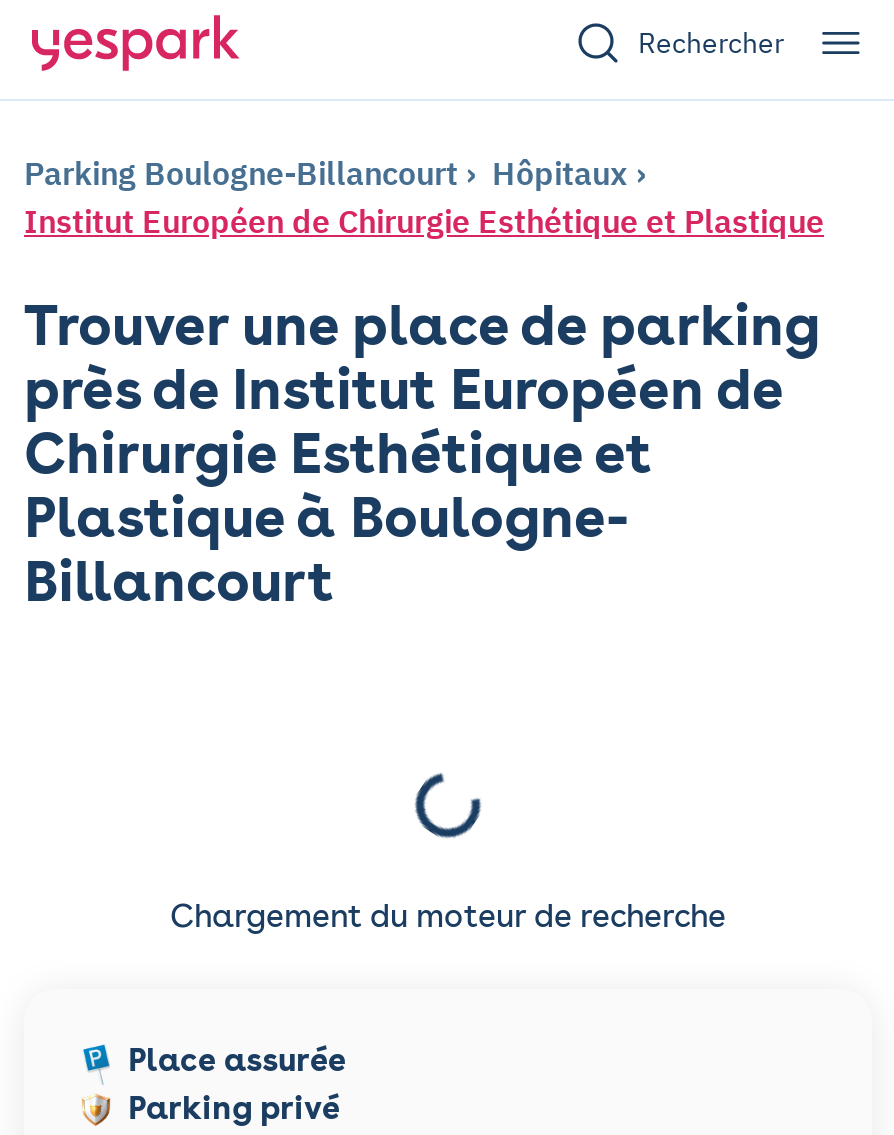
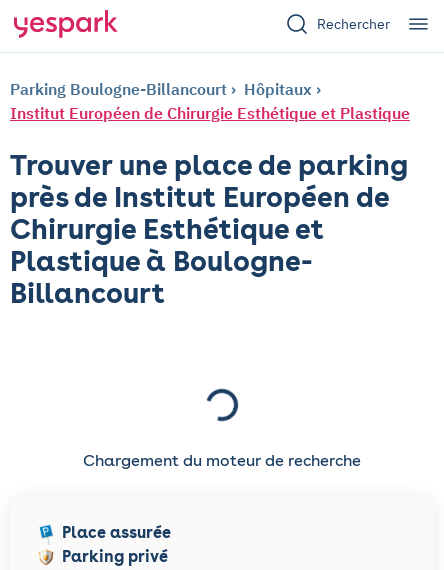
[414,773,478,837] [image] -> [206,388,238,420] [image]

